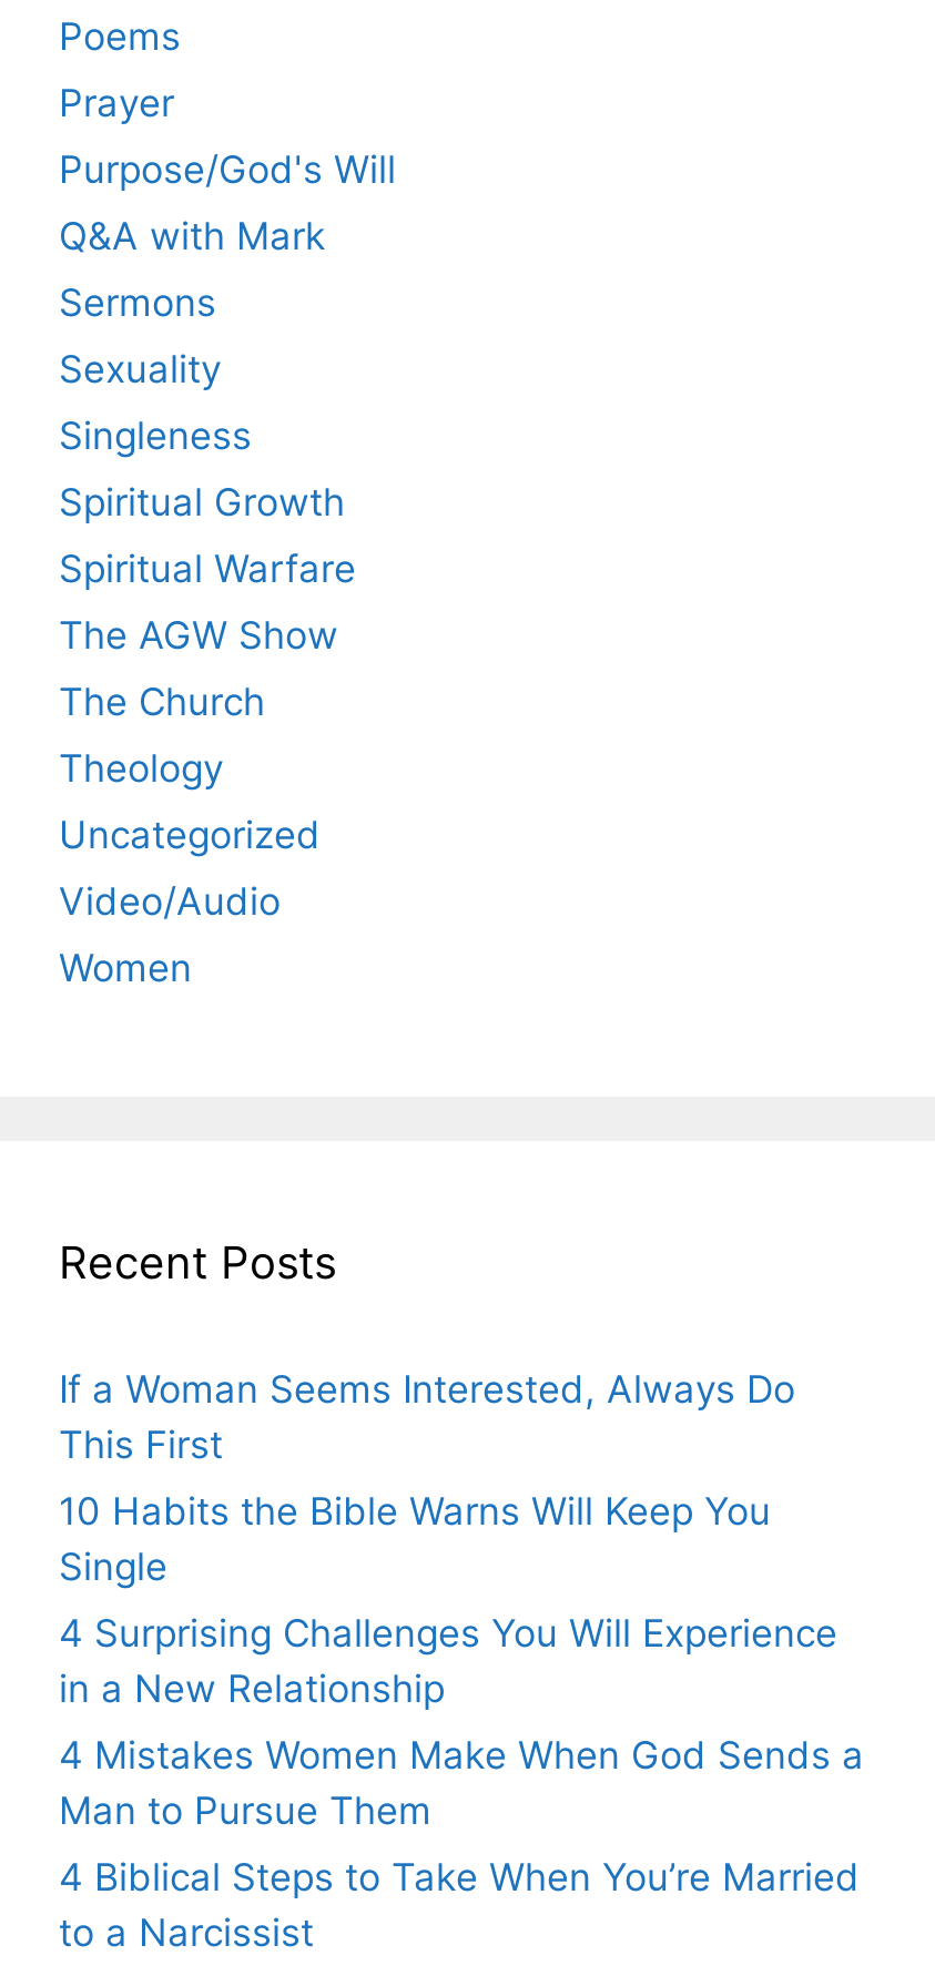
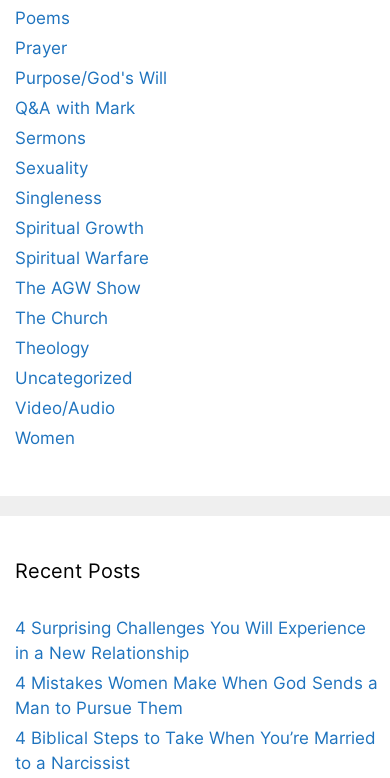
[59,1367,795,1589] If a Woman Seems Interested, Always Do | This First | 10 Habits the Bible Warns Will Keep You | Single -> none

